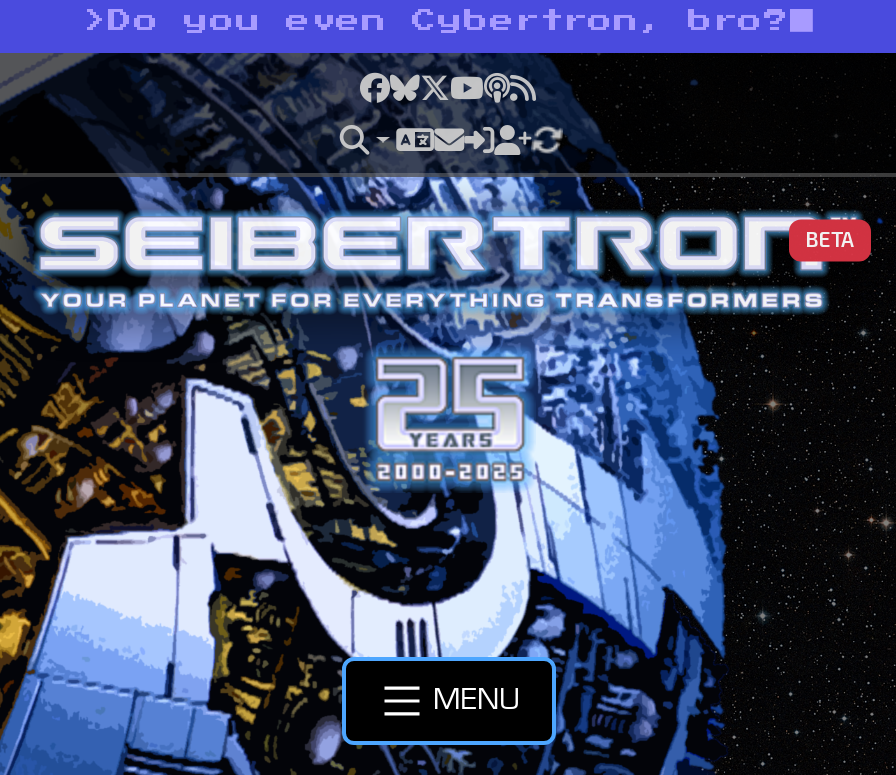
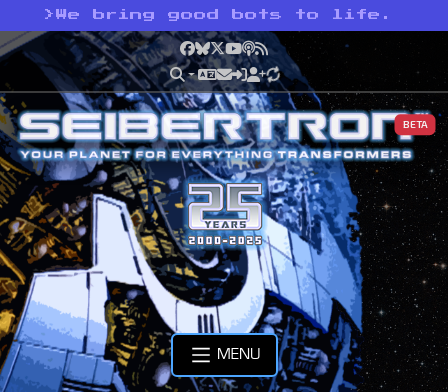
[84,9,790,33] > Do you even Cybertron, bro? -> [44,9,393,21] > We bring good bots to life.

